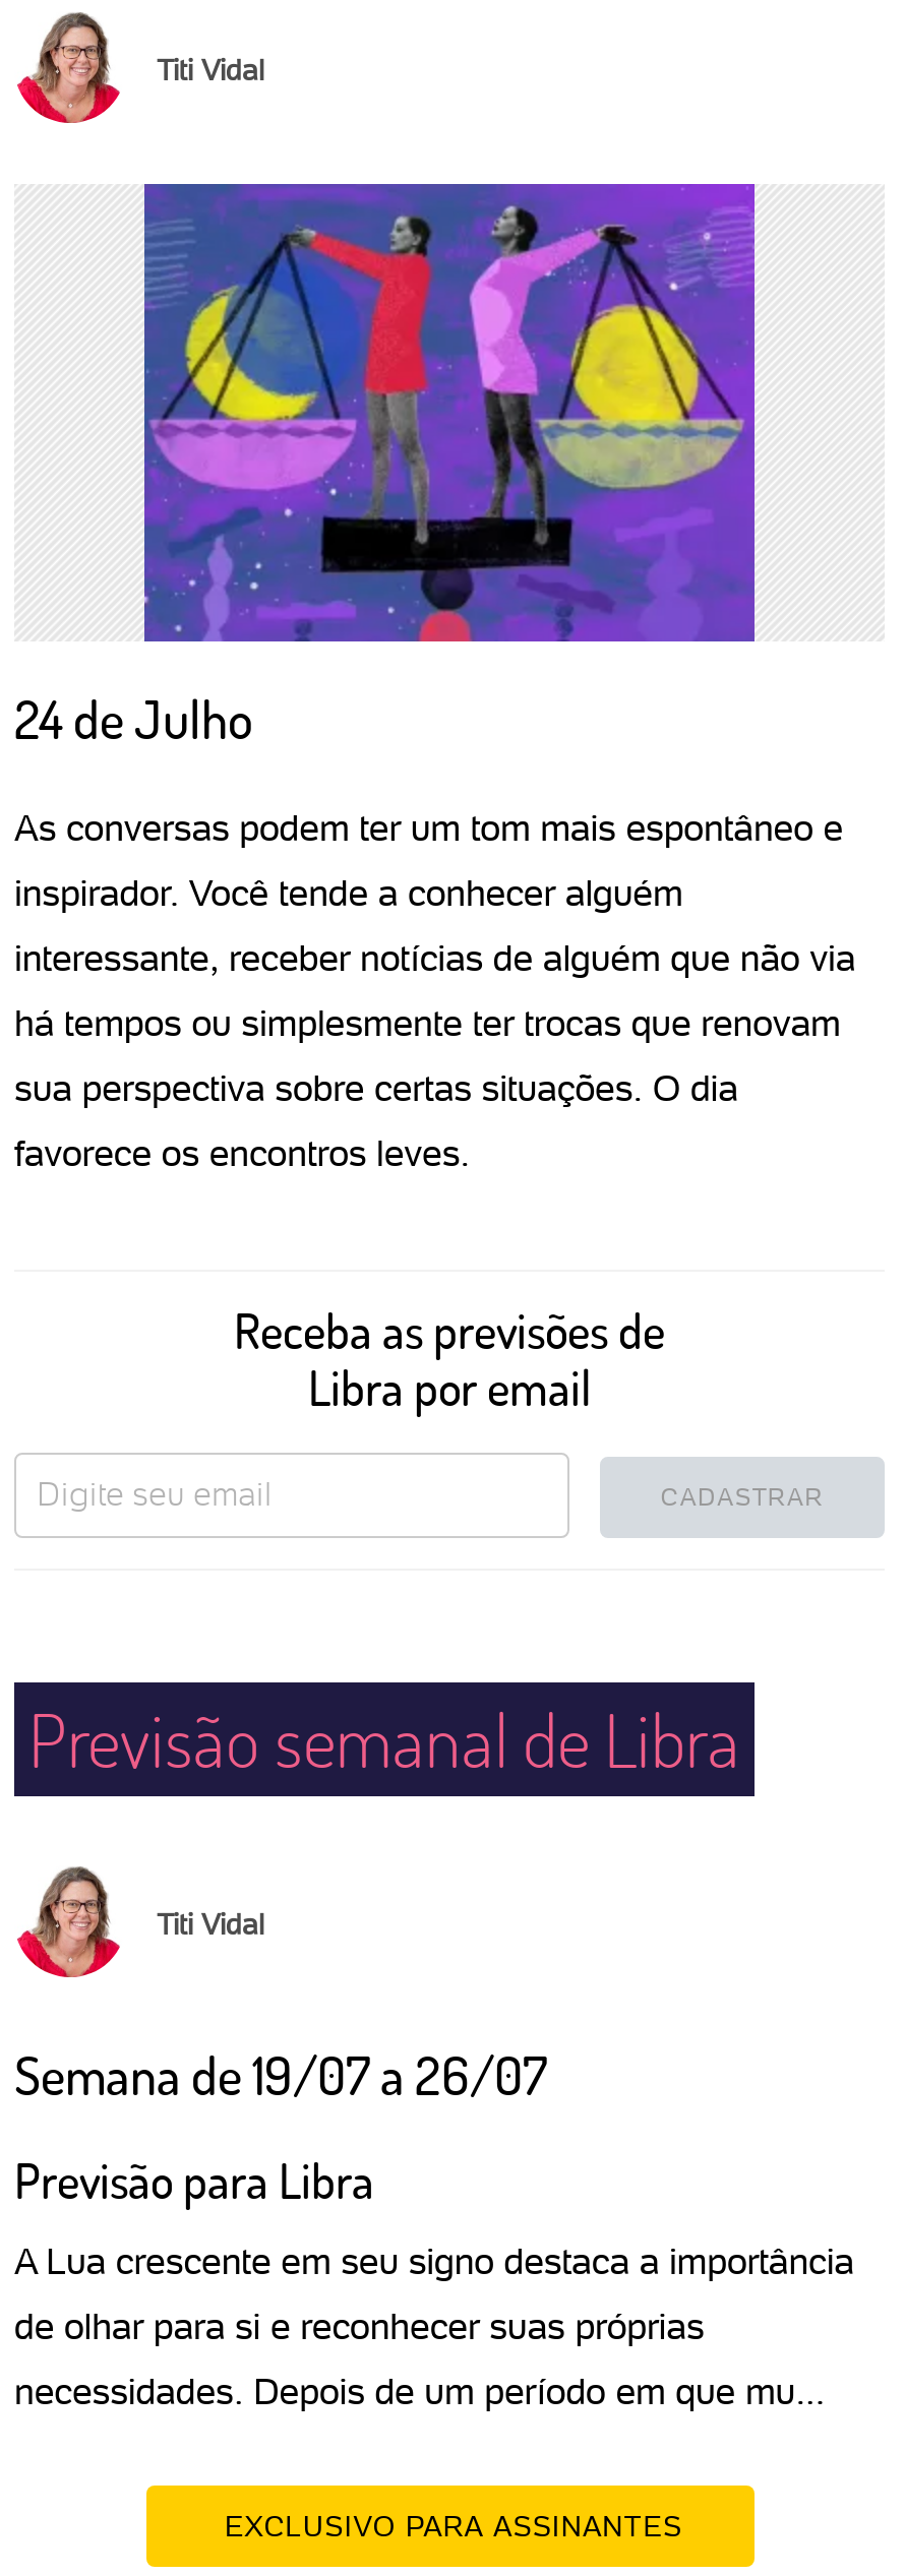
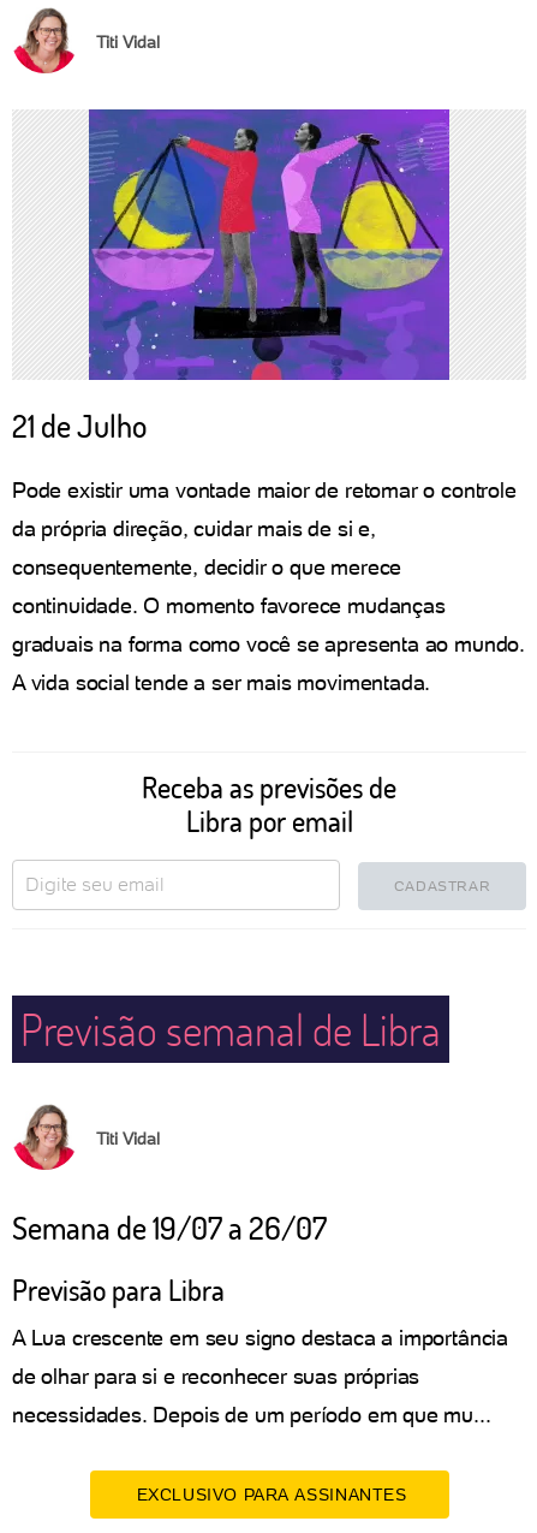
[14,684,252,753] 24 de Julho -> [12,405,147,446] 21 de Julho
[14,806,843,849] As conversas podem ter um tom mais espontâneo e -> [12,477,516,503] Pode existir uma vontade maior de retomar o controle
[14,871,683,914] inspirador. Você tende a conhecer alguém -> [12,516,376,541] da própria direção, cuidar mais de si e,
[14,936,855,979] interessante, receber notícias de alguém que não via -> [12,554,401,580] consequentemente, decidir o que merece
[14,1001,841,1044] há tempos ou simplesmente ter trocas que renovam -> [12,593,445,618] continuidade. O momento favorece mudanças
[14,1066,738,1109] sua perspectiva sobre certas situações. O dia -> [12,631,525,656] graduais na forma como você se apresenta ao mundo.
[14,1131,470,1174] favorece os encontros leves. -> [12,670,430,695] A vida social tende a ser mais movimentada.

